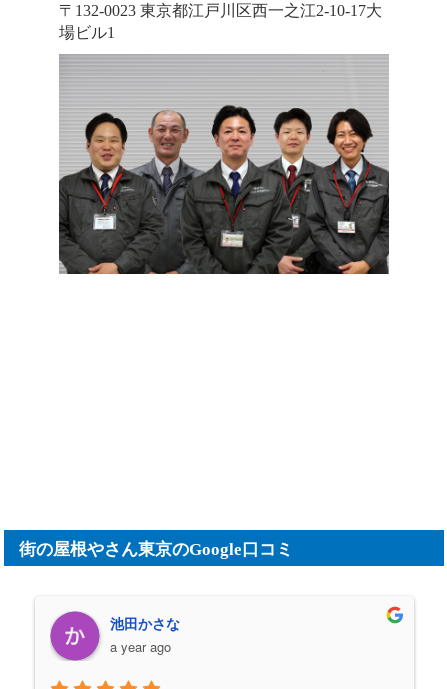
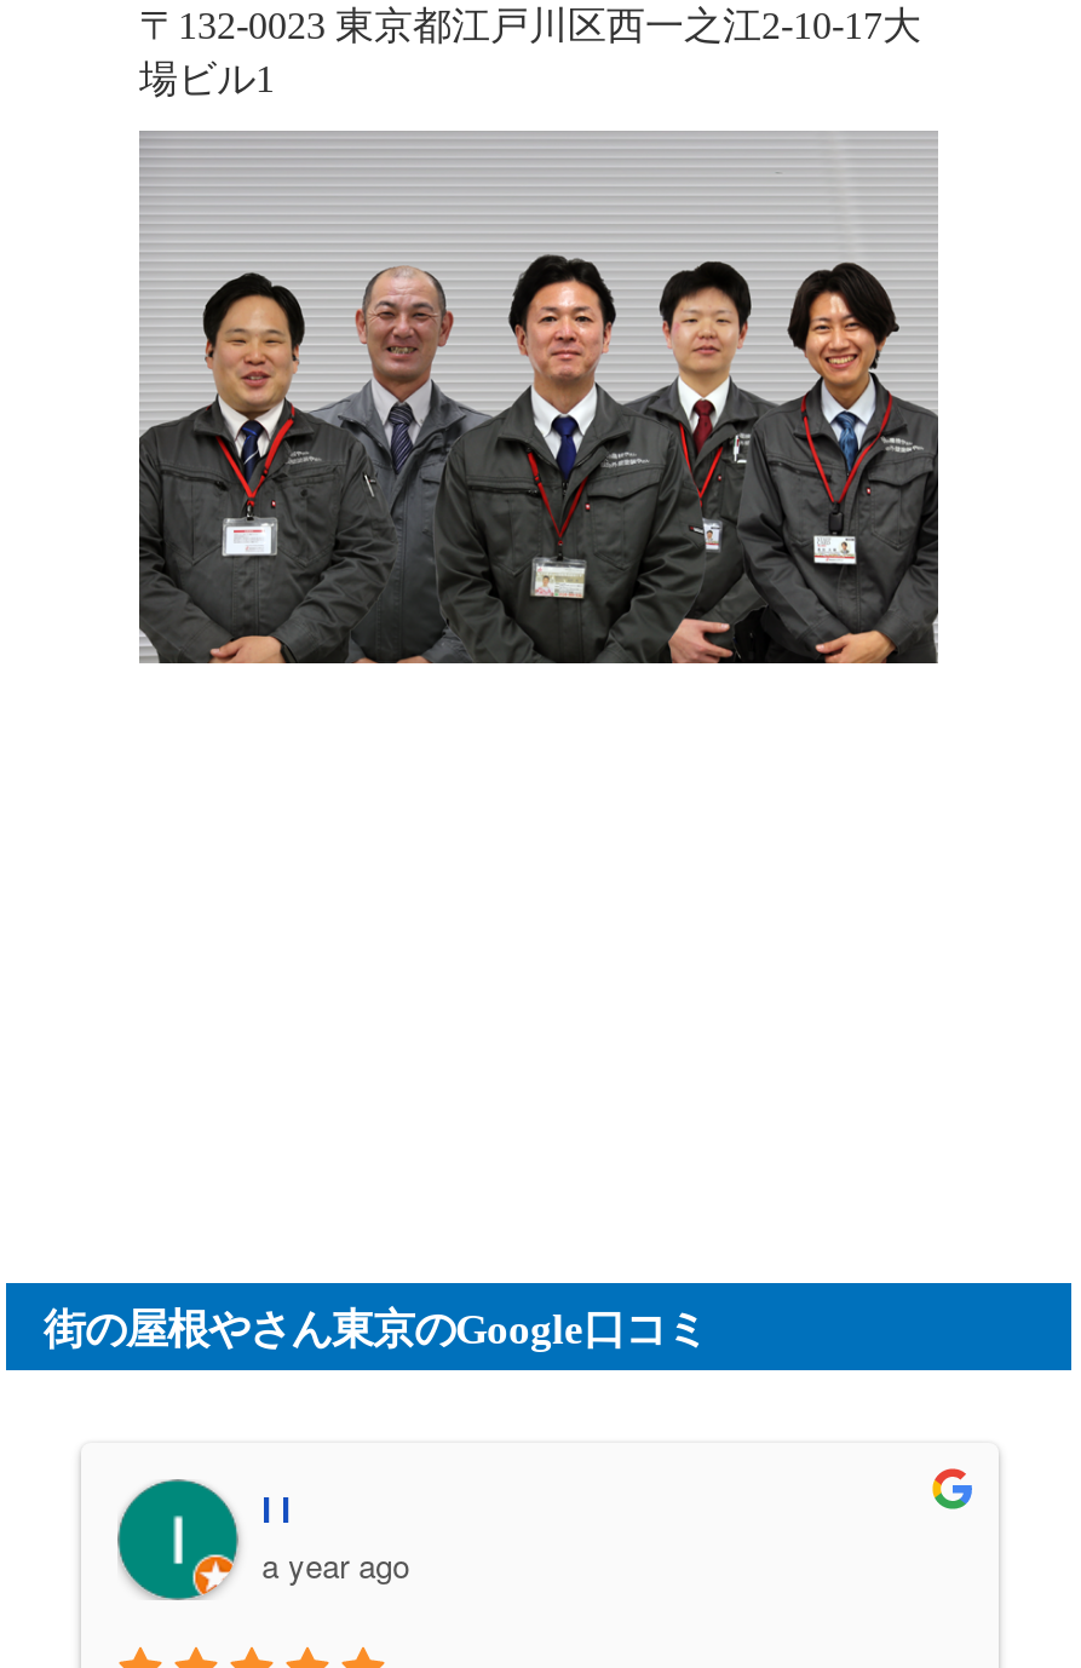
[50,611,180,661] [image] | 池田かさな -> [117,1479,291,1600] [image] | I I

